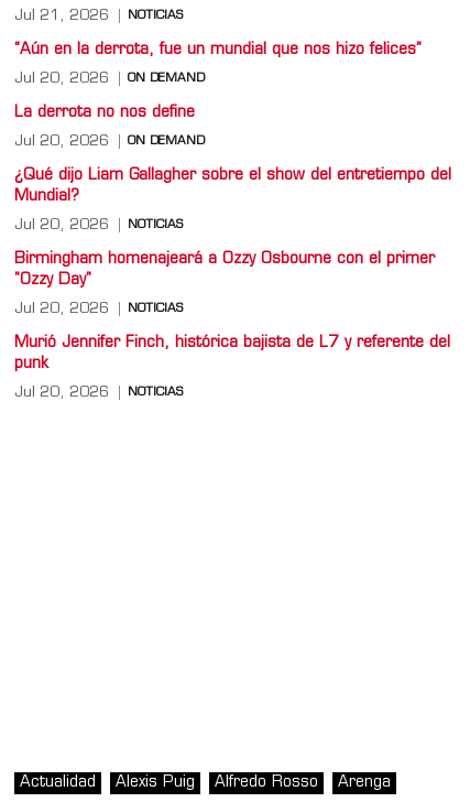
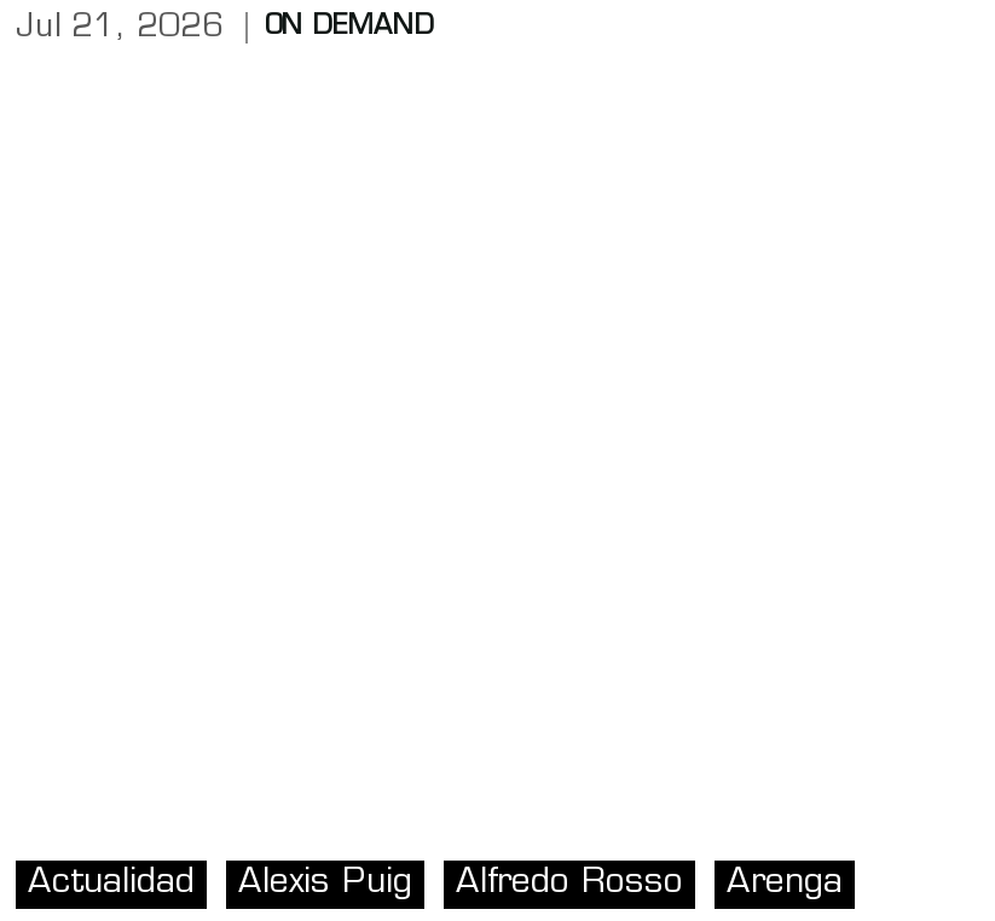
[14,10,422,86] NOTICIAS | “Aún en la derrota, fue un mundial que nos hizo felices” | Jul 20, 2026 -> none
[14,105,451,400] La derrota no nos define | Jul 20, 2026 | ON DEMAND | ¿Qué dijo Liam Gallagher sobre el show del entretiempo del | Mundial? | Jul 20, 2026 | NOTICIAS | Birmingham homenajeará a Ozzy Osbourne con el primer | "Ozzy Day" | Jul 20, 2026 | NOTICIAS | Murió Jennifer Finch, histórica bajista de L7 y referente del | punk | Jul 20, 2026 | NOTICIAS -> none

